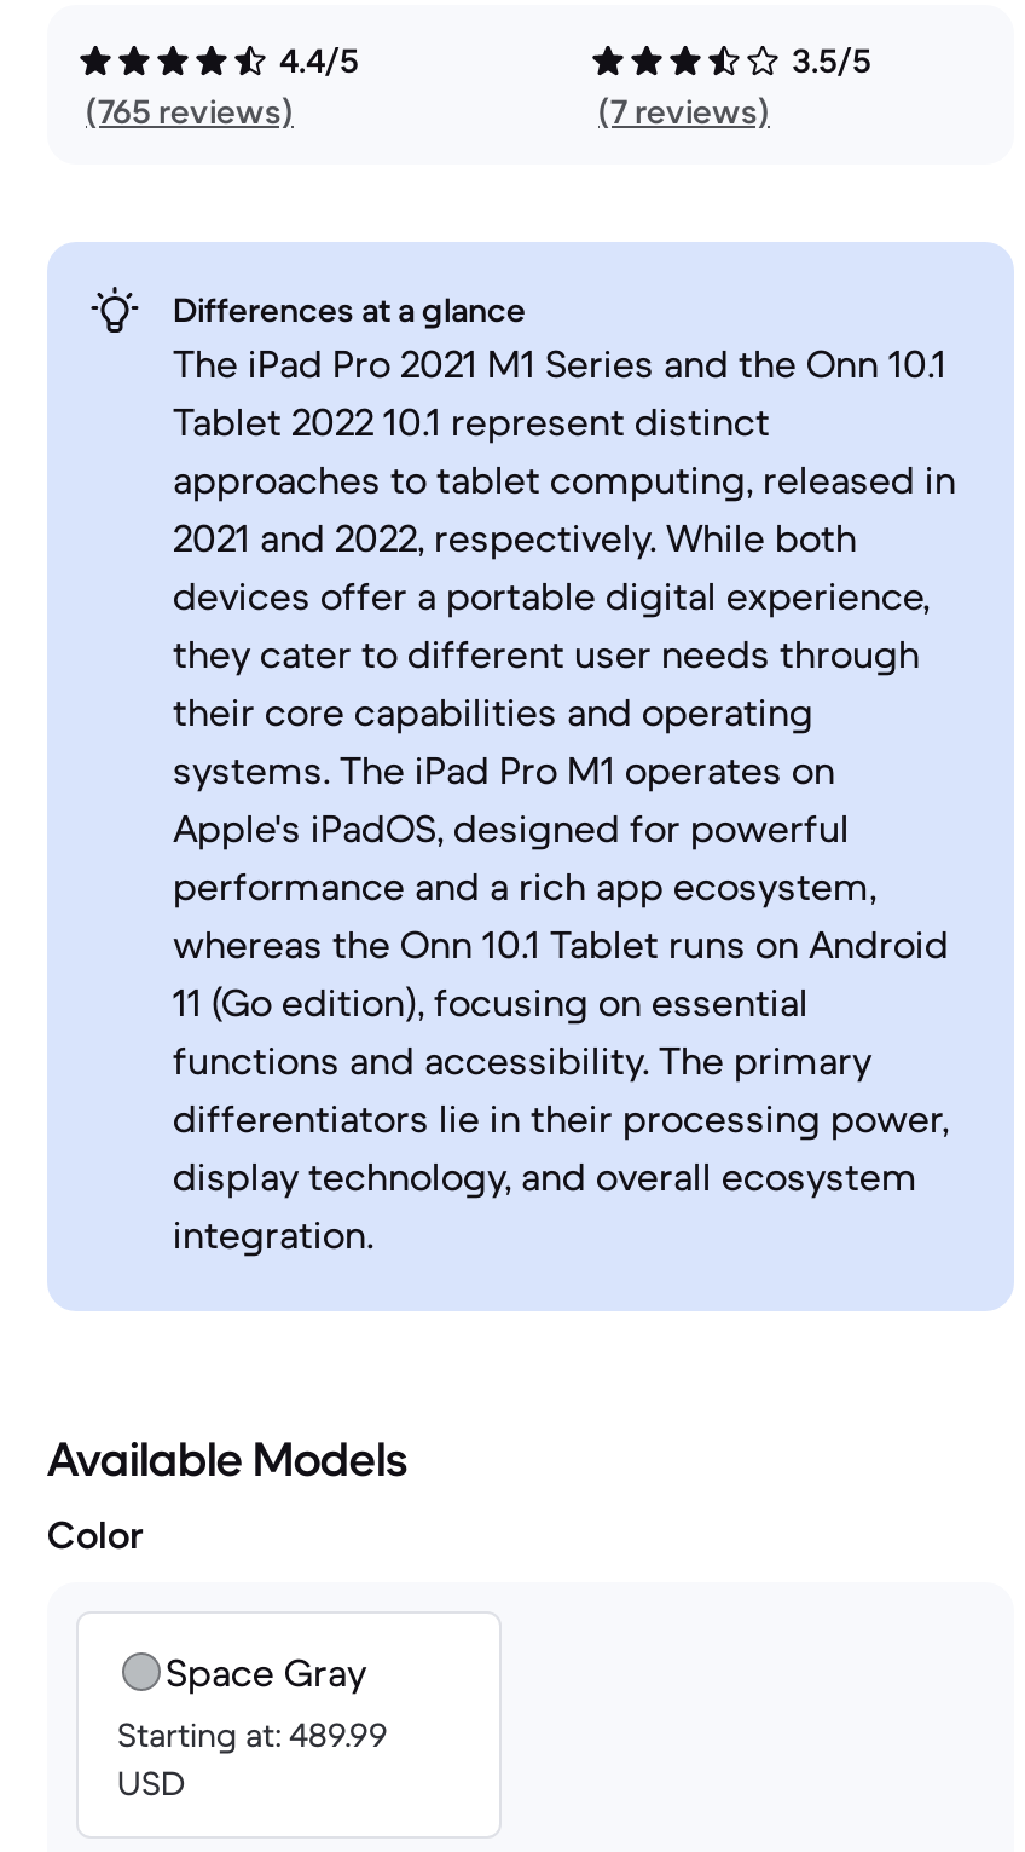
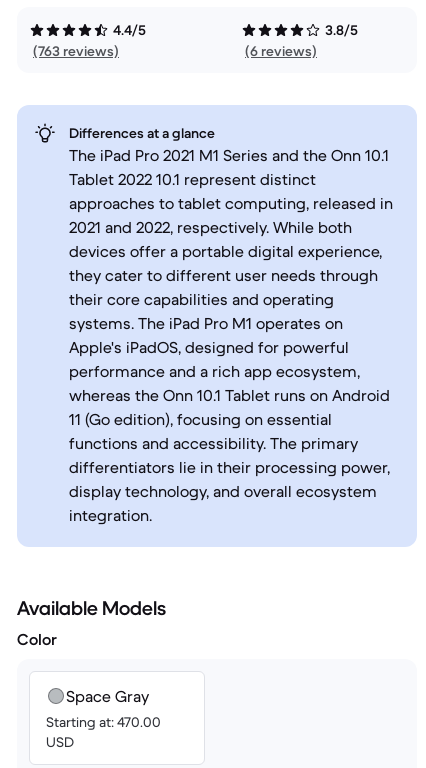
[792,39,871,82] 3.5/5 -> [325,21,358,39] 3.8/5
[86,90,294,133] (765 reviews) -> [33,42,119,60] (763 reviews)
[598,90,770,133] (7 reviews) -> [245,42,317,60] (6 reviews)
[117,1713,388,1756] Starting at: 489.99 -> [46,713,161,731] Starting at: 470.00

